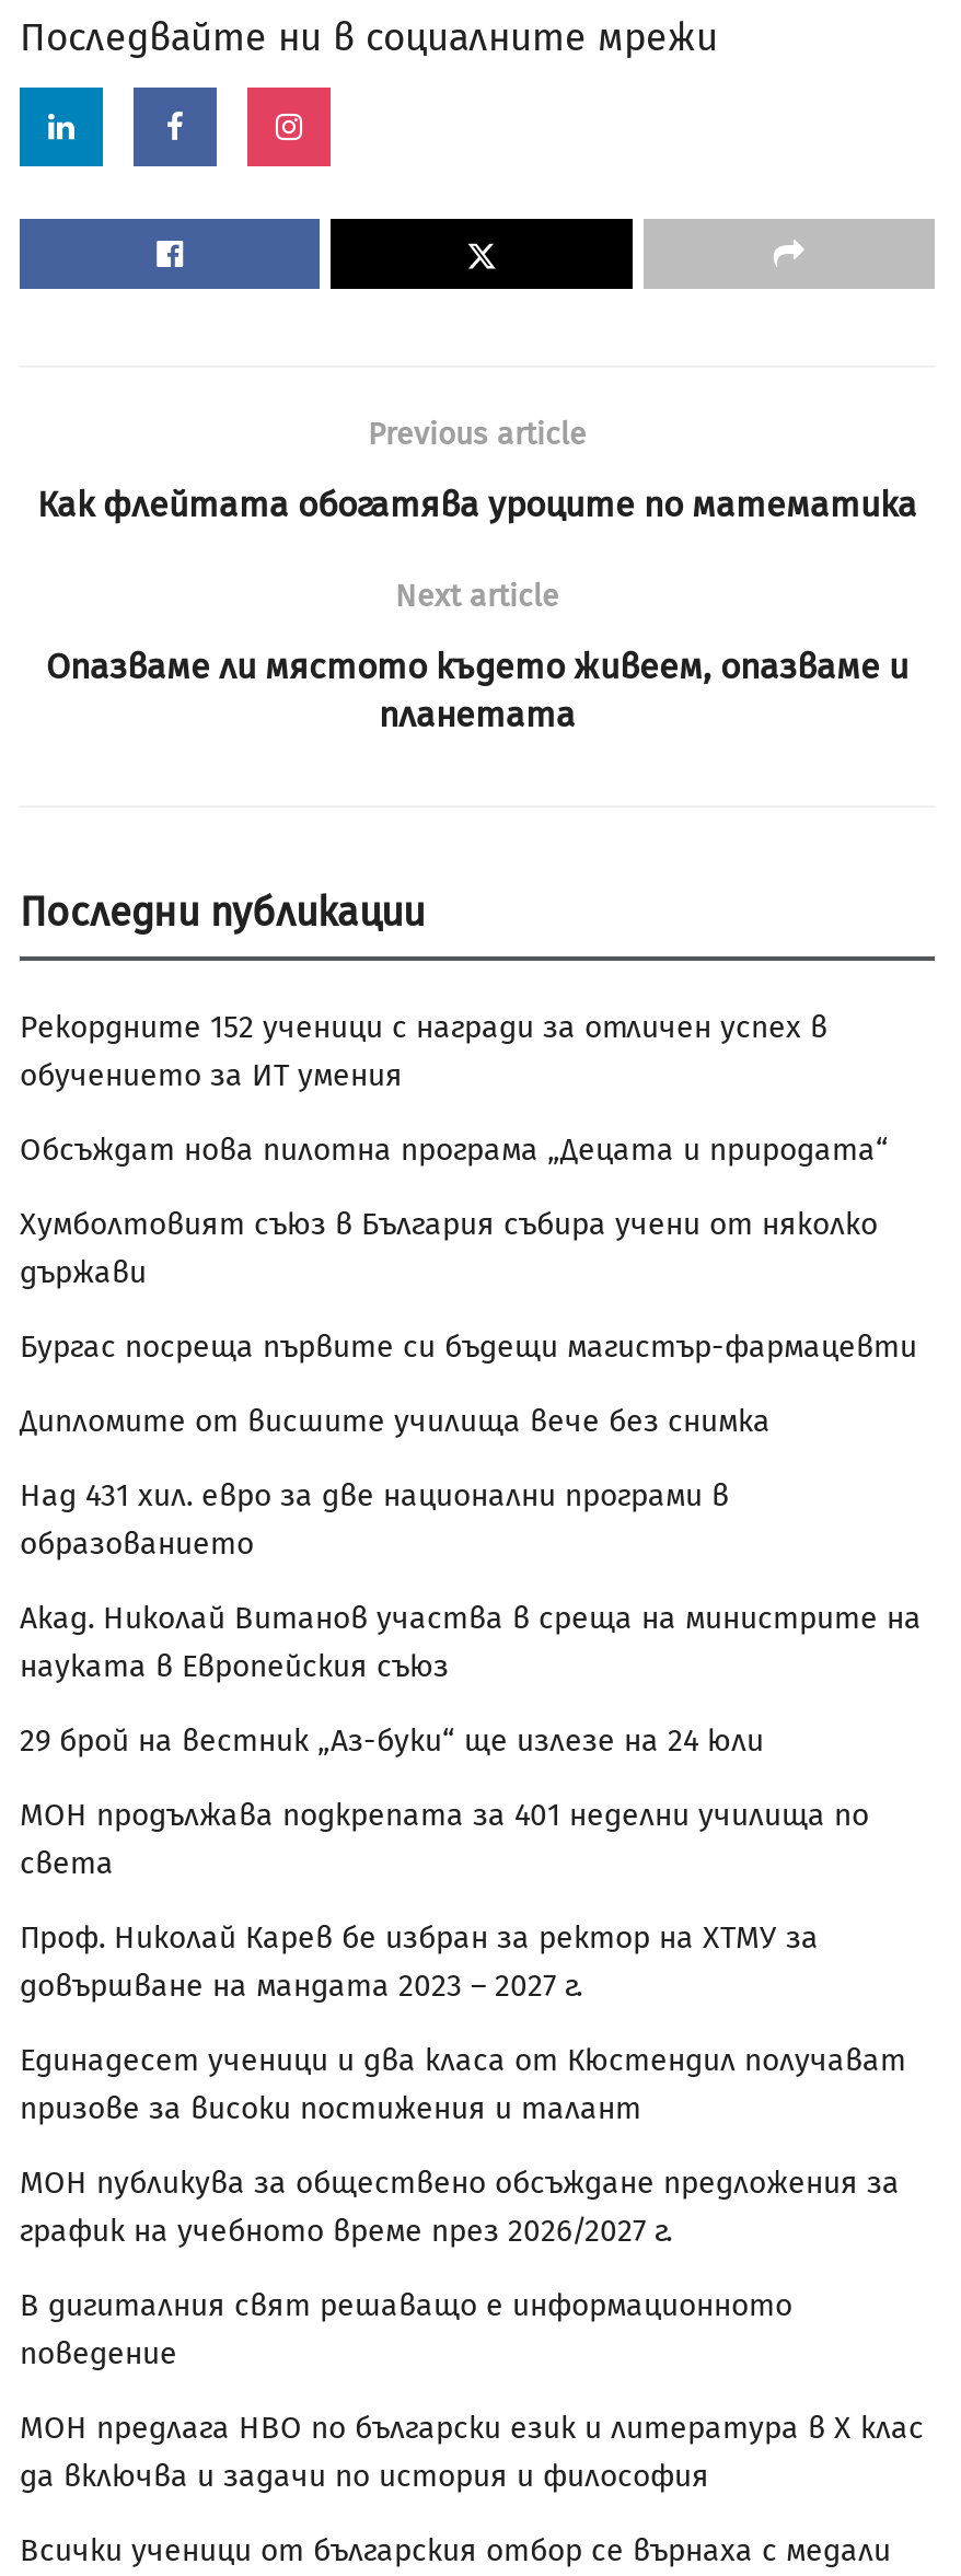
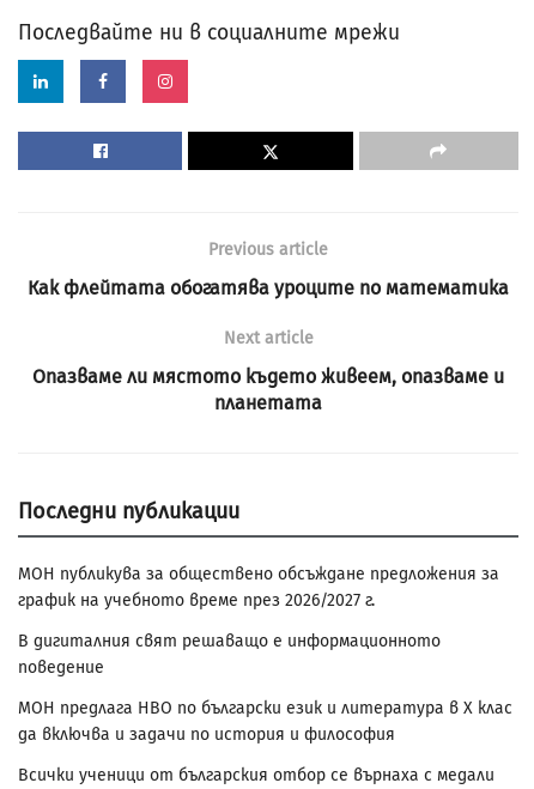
[20,1009,922,2127] Рекордните 152 ученици с награди за отличен успех в | обучението за ИТ умения | Обсъждат нова пилотна програма „Децата и природата“ | Хумболтовият съюз в България събира учени от няколко | държави | Бургас посреща първите си бъдещи магистър-фармацевти | Дипломите от висшите училища вече без снимка | Над 431 хил. евро за две национални програми в | образованието | Акад. Николай Витанов участва в среща на министрите на | науката в Европейския съюз | 29 брой на вестник „Аз-буки“ ще излезе на 24 юли | МОН продължава подкрепата за 401 неделни училища по | света | Проф. Николай Карев бе избран за ректор на ХТМУ за | довършване на мандата 2023 – 2027 г. | Единадесет ученици и два класа от Кюстендил получават | призове за високи постижения и талант -> none

